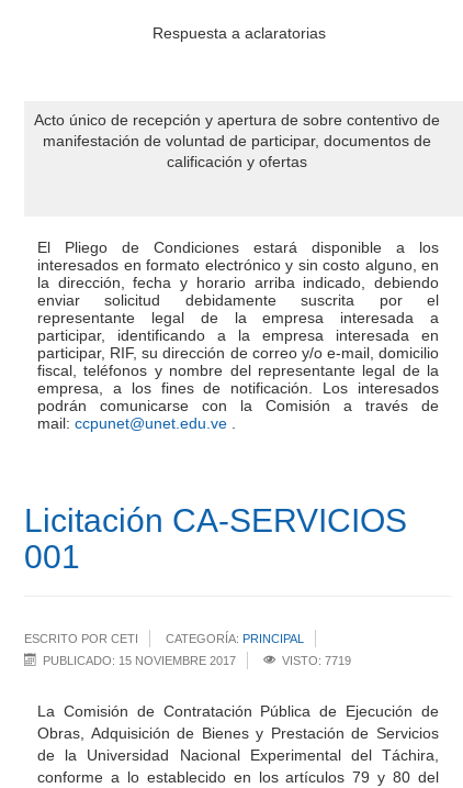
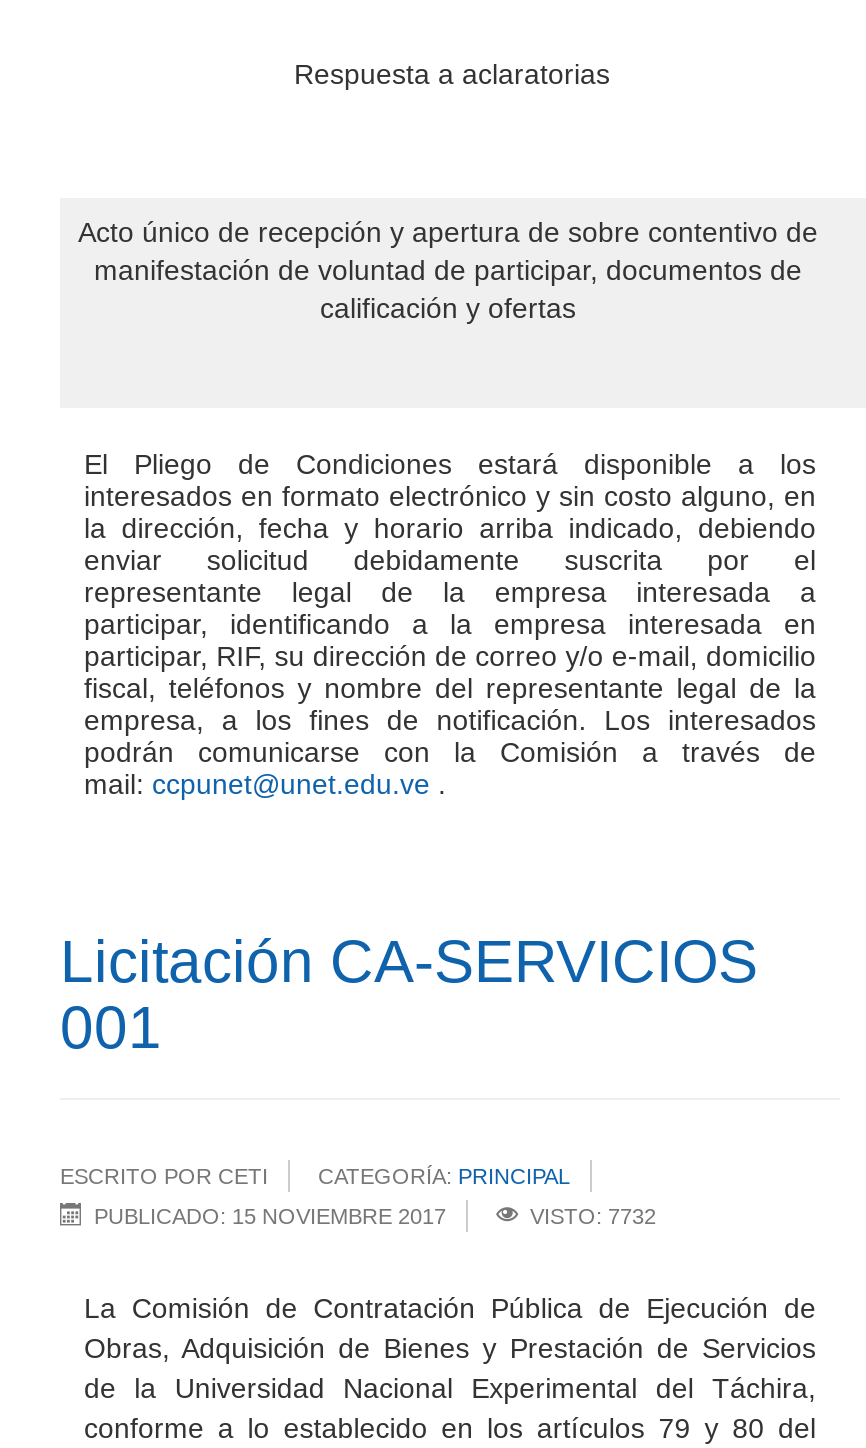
[279,654,351,667] VISTO: 7719 -> [524,1204,656,1228] VISTO: 7732

